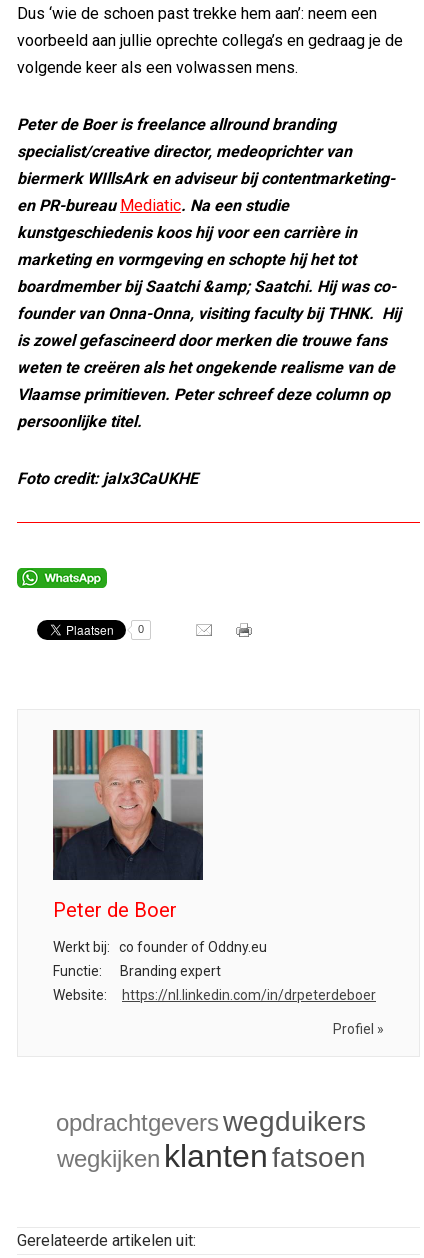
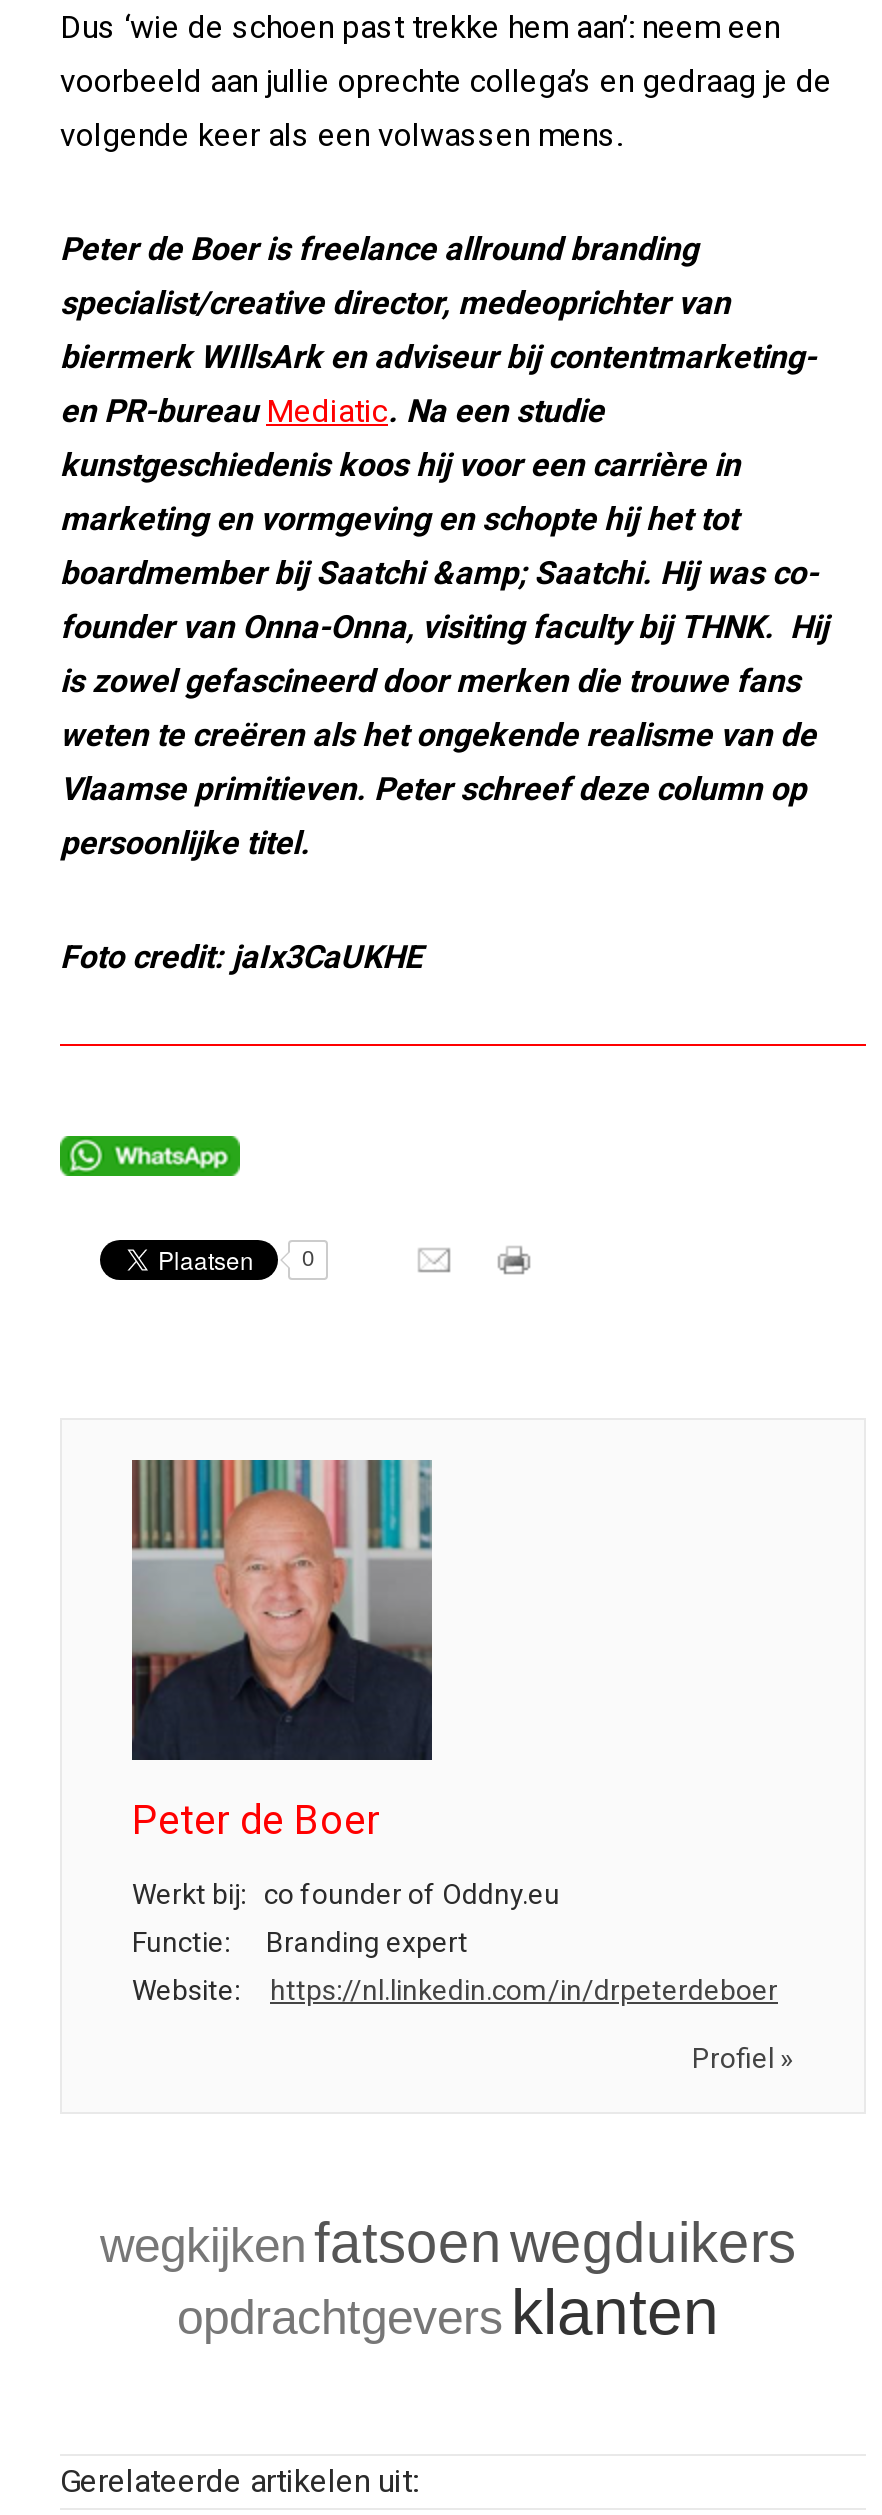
[56,1106,366,1174] opdrachtgevers wegduikers | wegkijken klanten fatsoen -> [100,2212,796,2348] wegkijken fatsoen wegduikers | opdrachtgevers klanten

